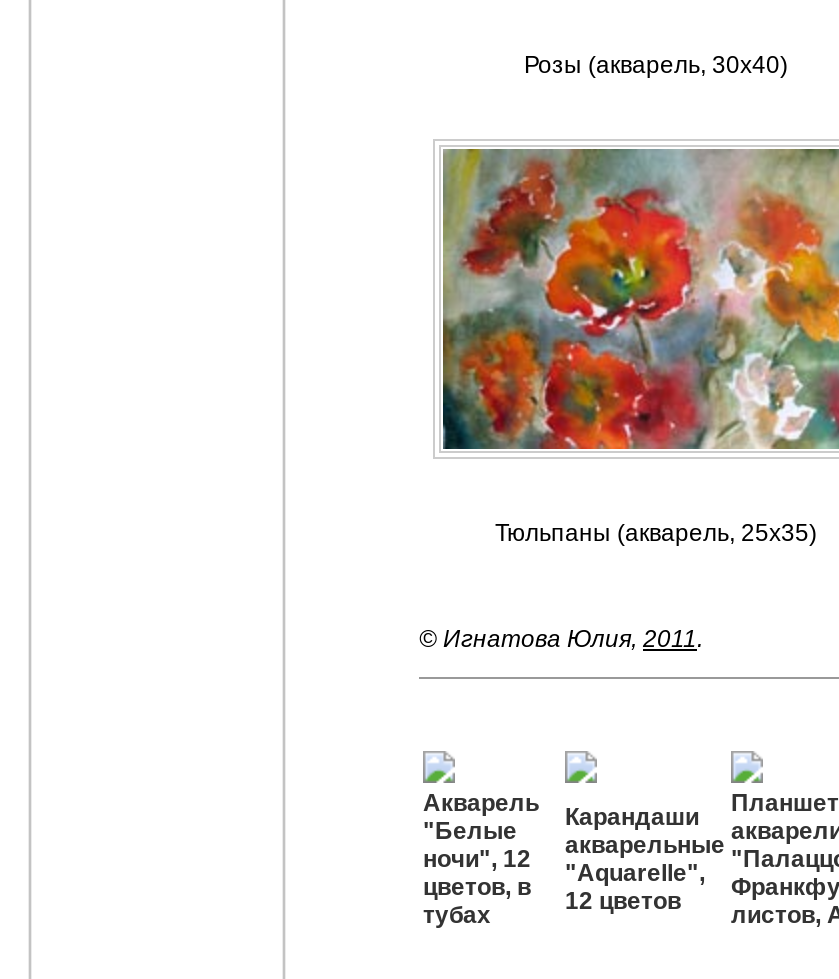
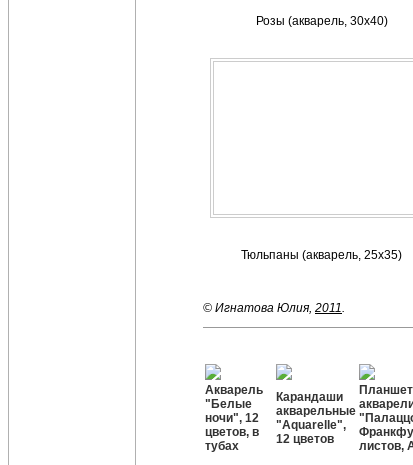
[441,147,833,451] [image] -> none

